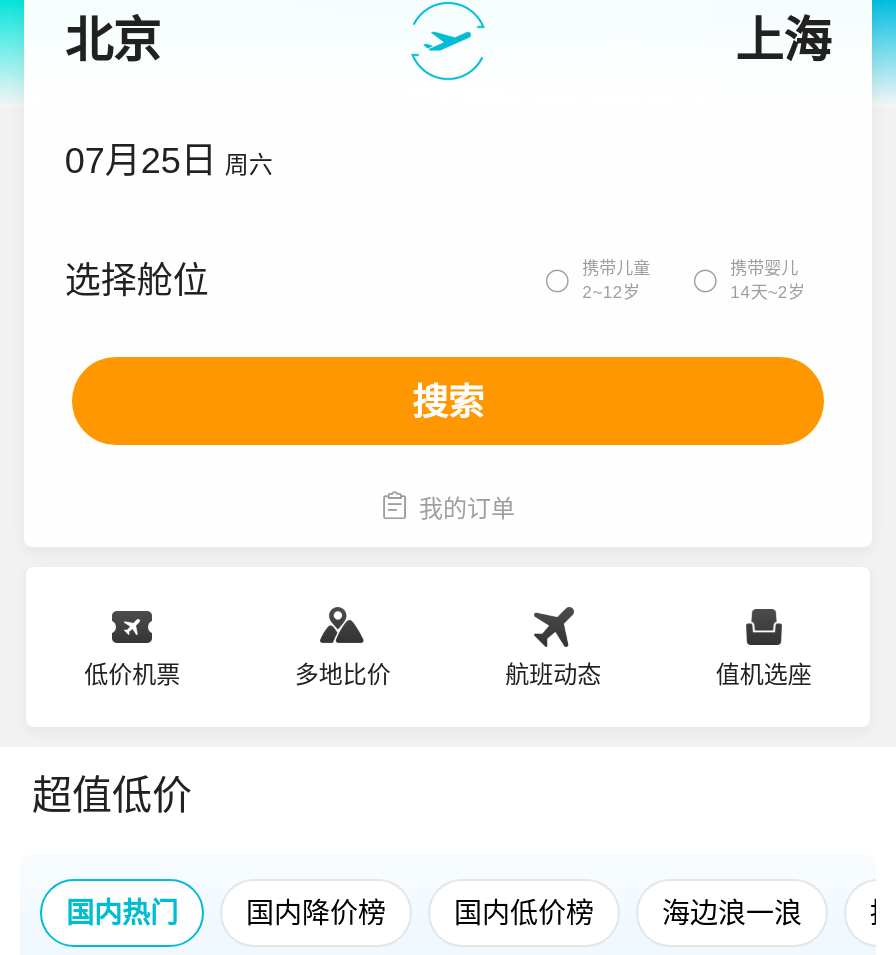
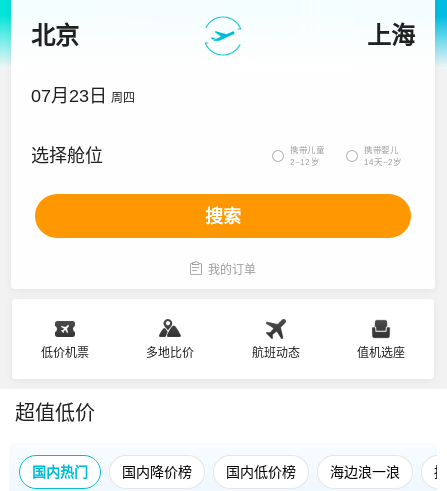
[65,141,273,181] 07月25日 周六 -> [31,86,135,106] 07月23日 周四

